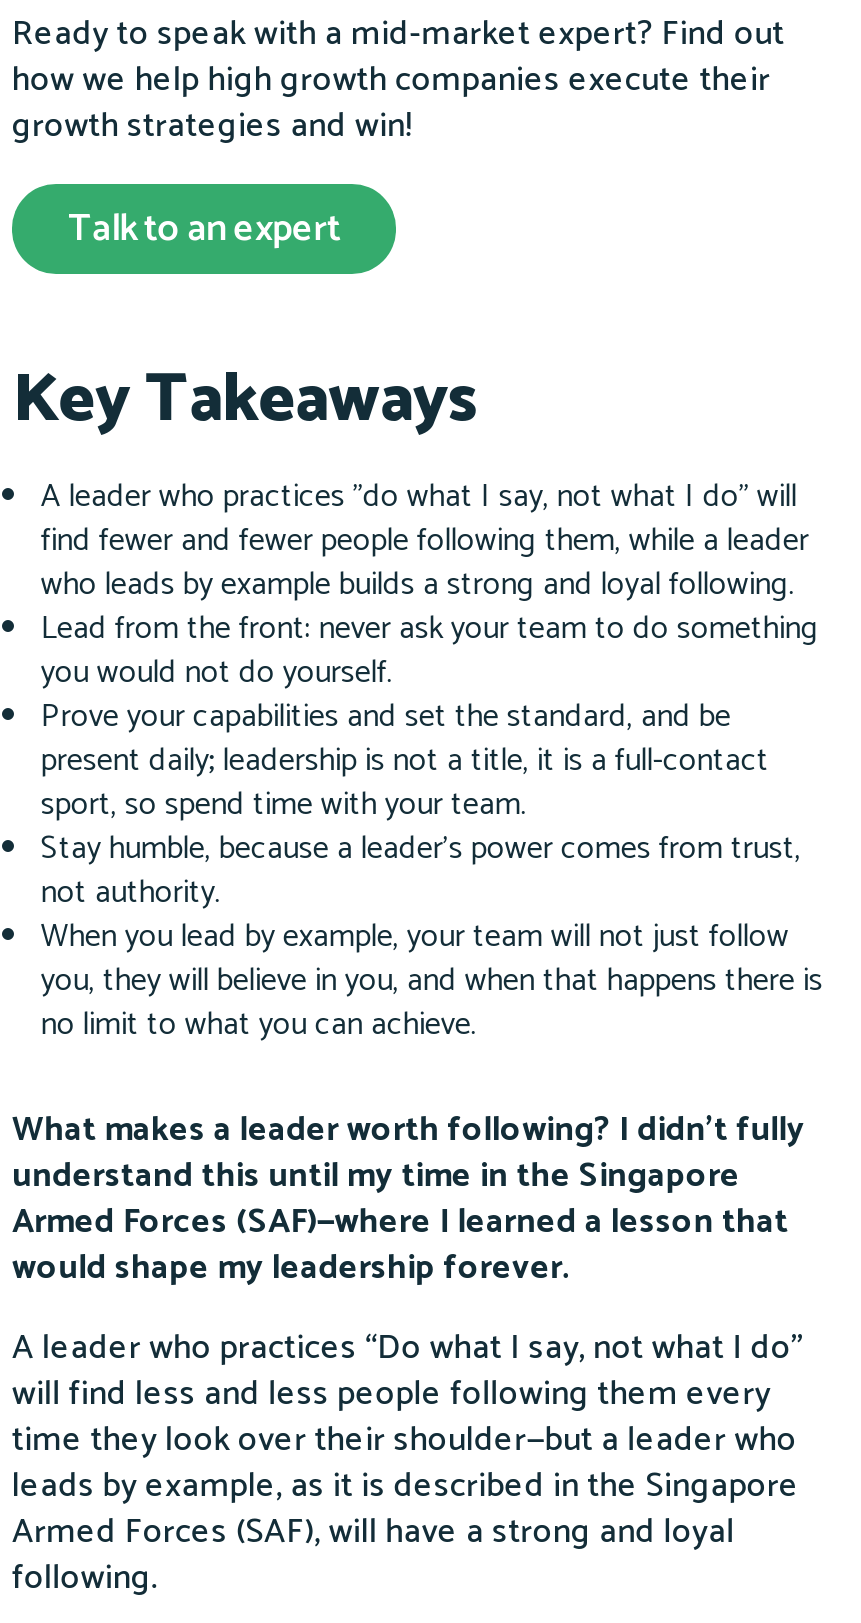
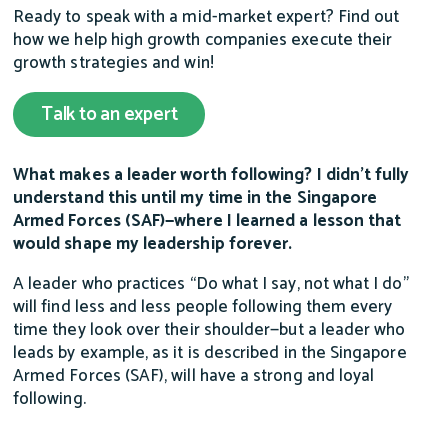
[12,346,823,1052] Key Takeaways | A leader who practices "do what I say, not what I do" will | find fewer and fewer people following them, while a leader | who leads by example builds a strong and loyal following. | Lead from the front: never ask your team to do something | you would not do yourself. | Prove your capabilities and set the standard, and be | present daily; leadership is not a title, it is a full-contact | sport, so spend time with your team. | Stay humble, because a leader's power comes from trust, | not authority. | When you lead by example, your team will not just follow | you, they will believe in you, and when that happens there is | no limit to what you can achieve. -> none

